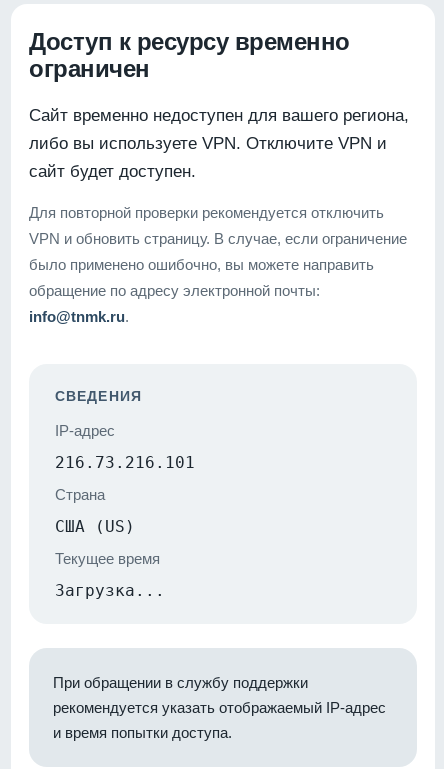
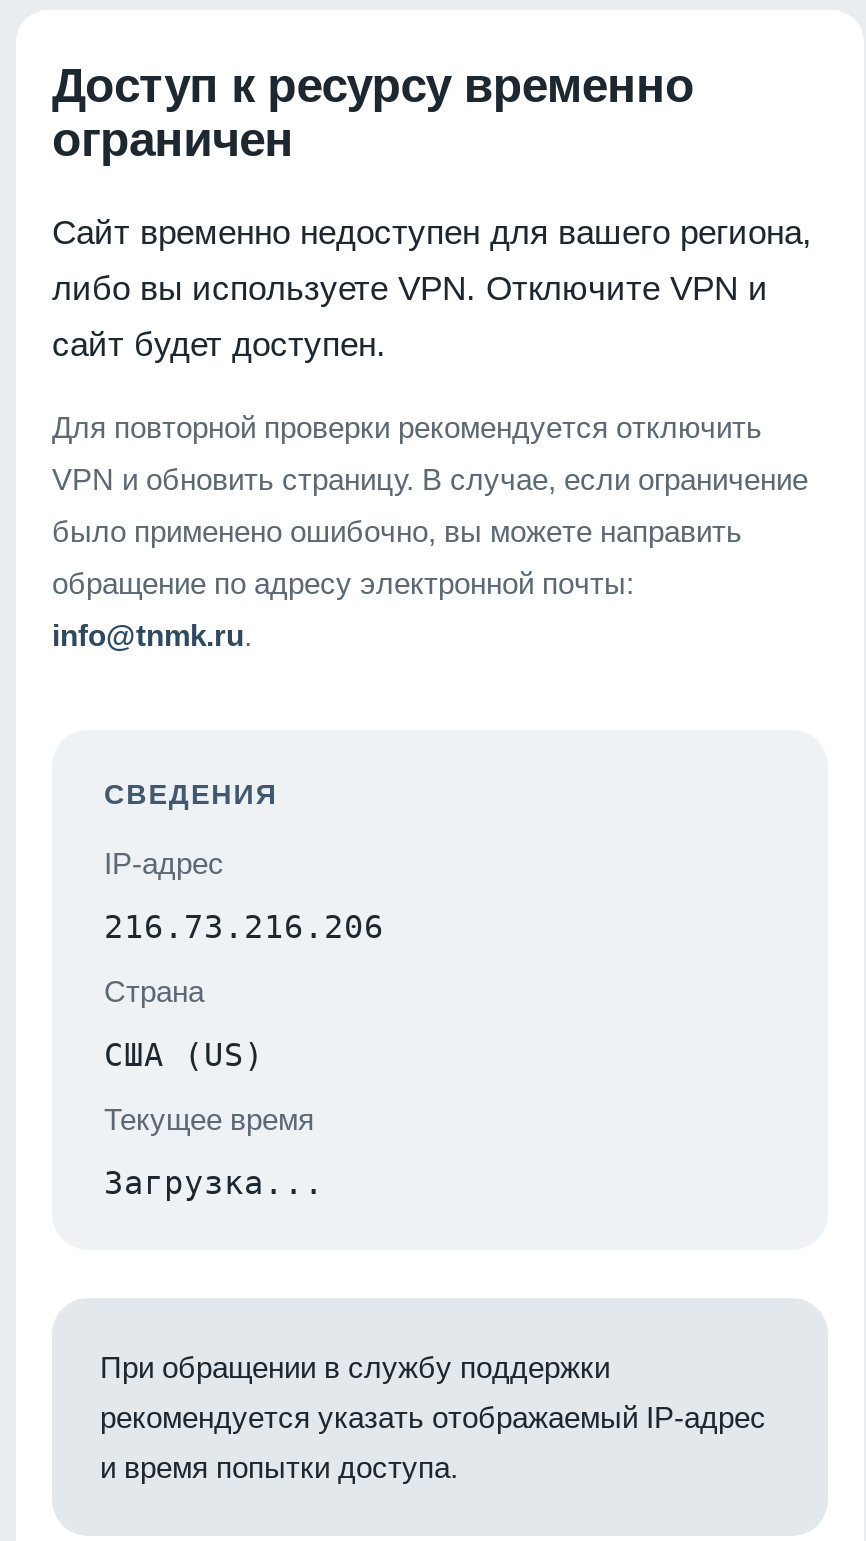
[55,452,195,471] 216.73.216.101 -> [104,907,384,945] 216.73.216.206

